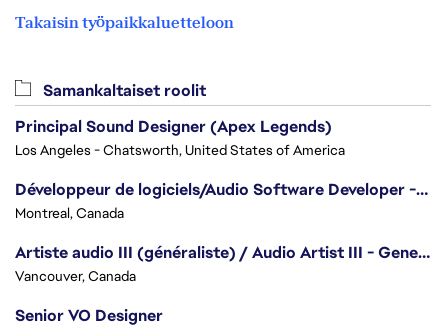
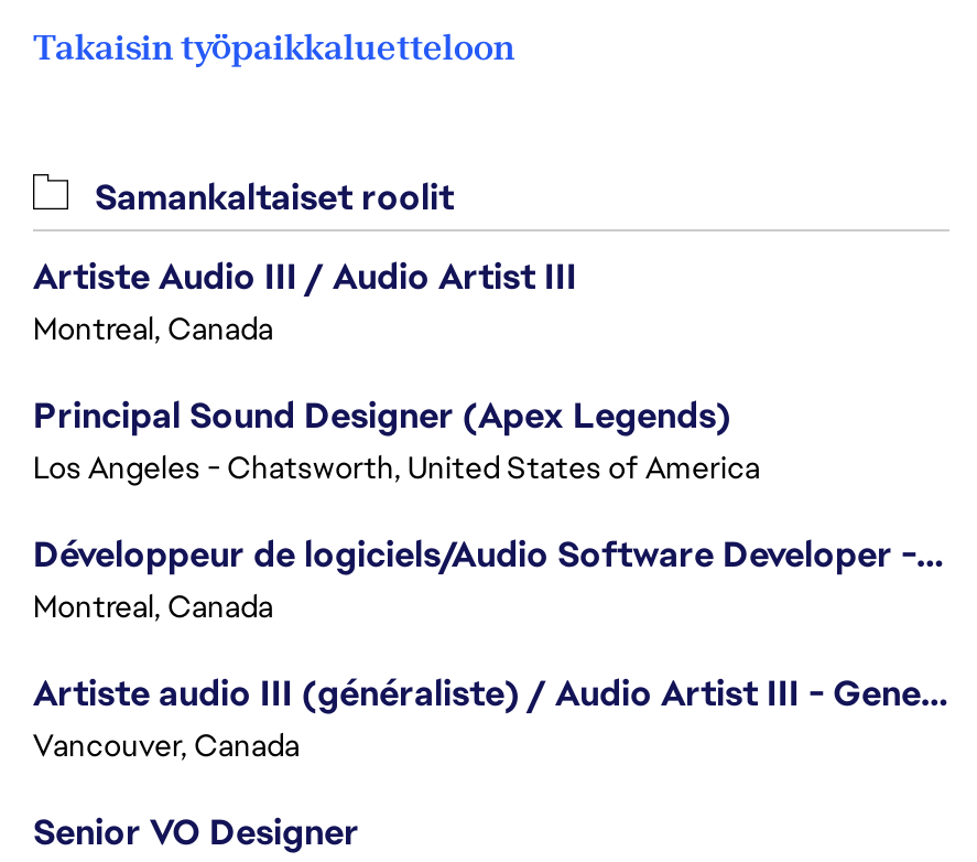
none -> [33,254,577,348] Artiste Audio III / Audio Artist III | Montreal, Canada

